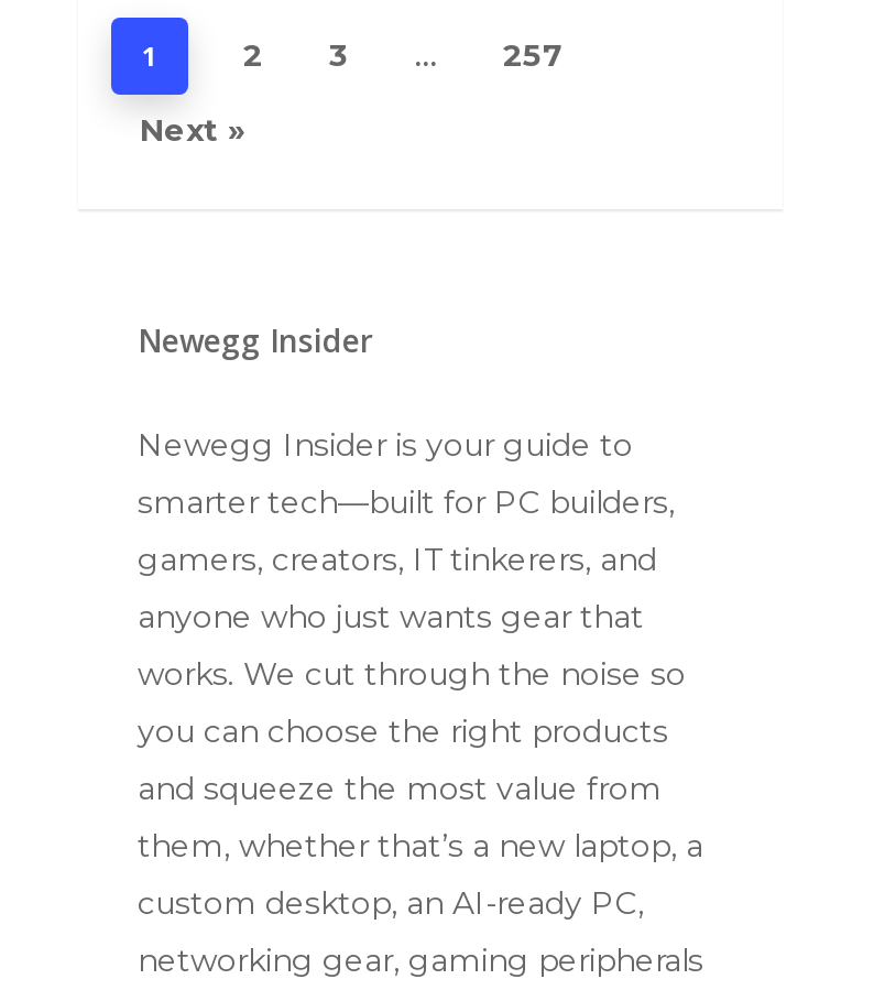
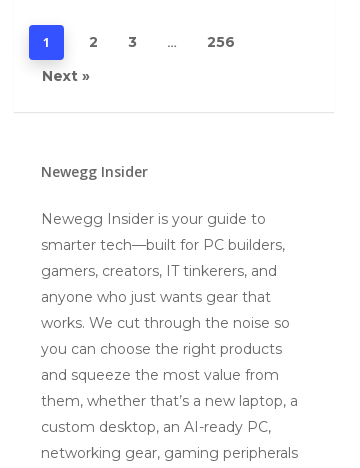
[503,36,565,76] 257 -> [207,33,235,51] 256

